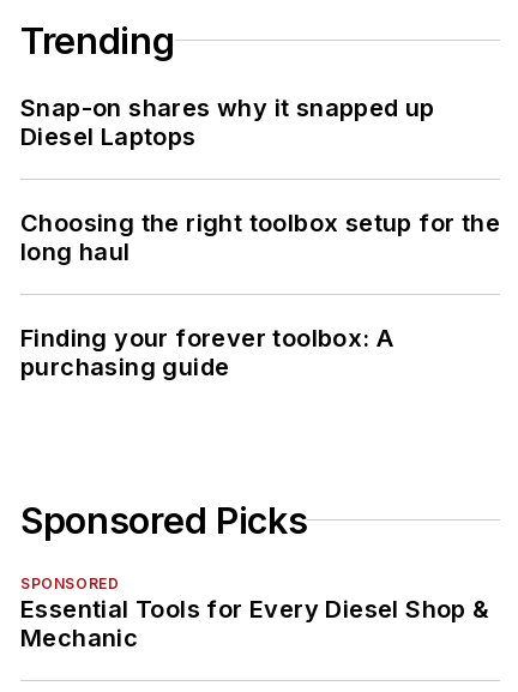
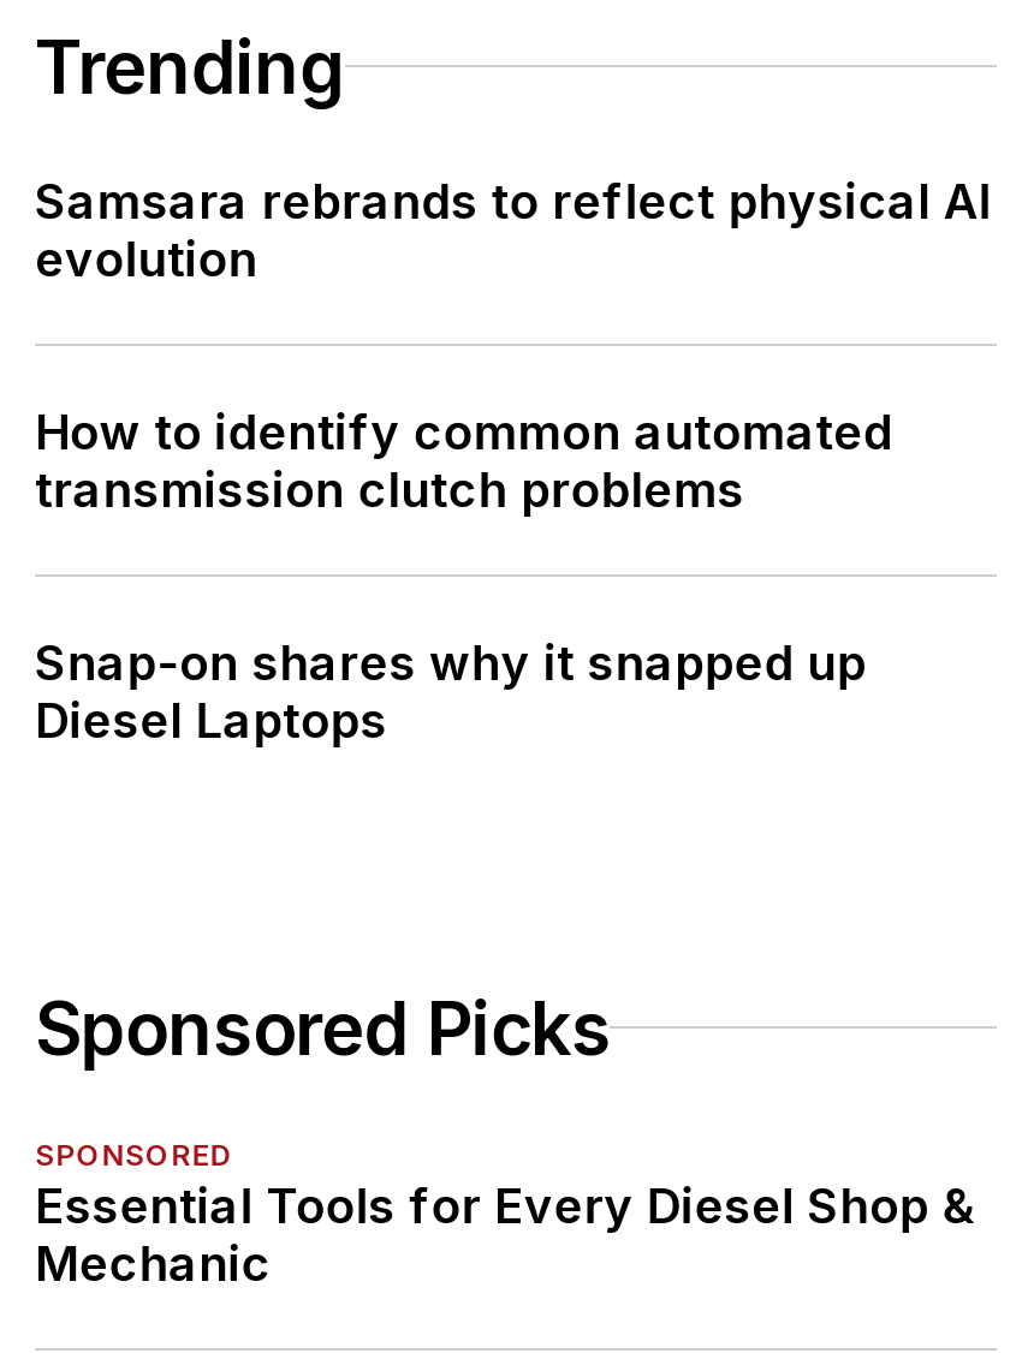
none -> [35,173,991,519] Samsara rebrands to reflect physical AI | evolution | How to identify common automated | transmission clutch problems
moved [20,93,435,151] -> [35,634,866,749]: Snap-on shares why it snapped up | Diesel Laptops
[20,208,500,381] Choosing the right toolbox setup for the | long haul | Finding your forever toolbox: A | purchasing guide -> none

